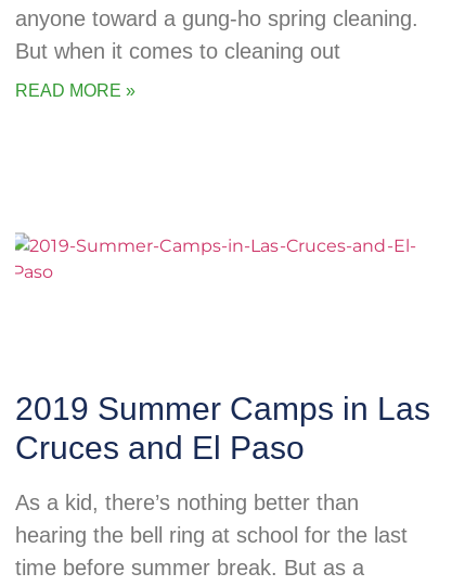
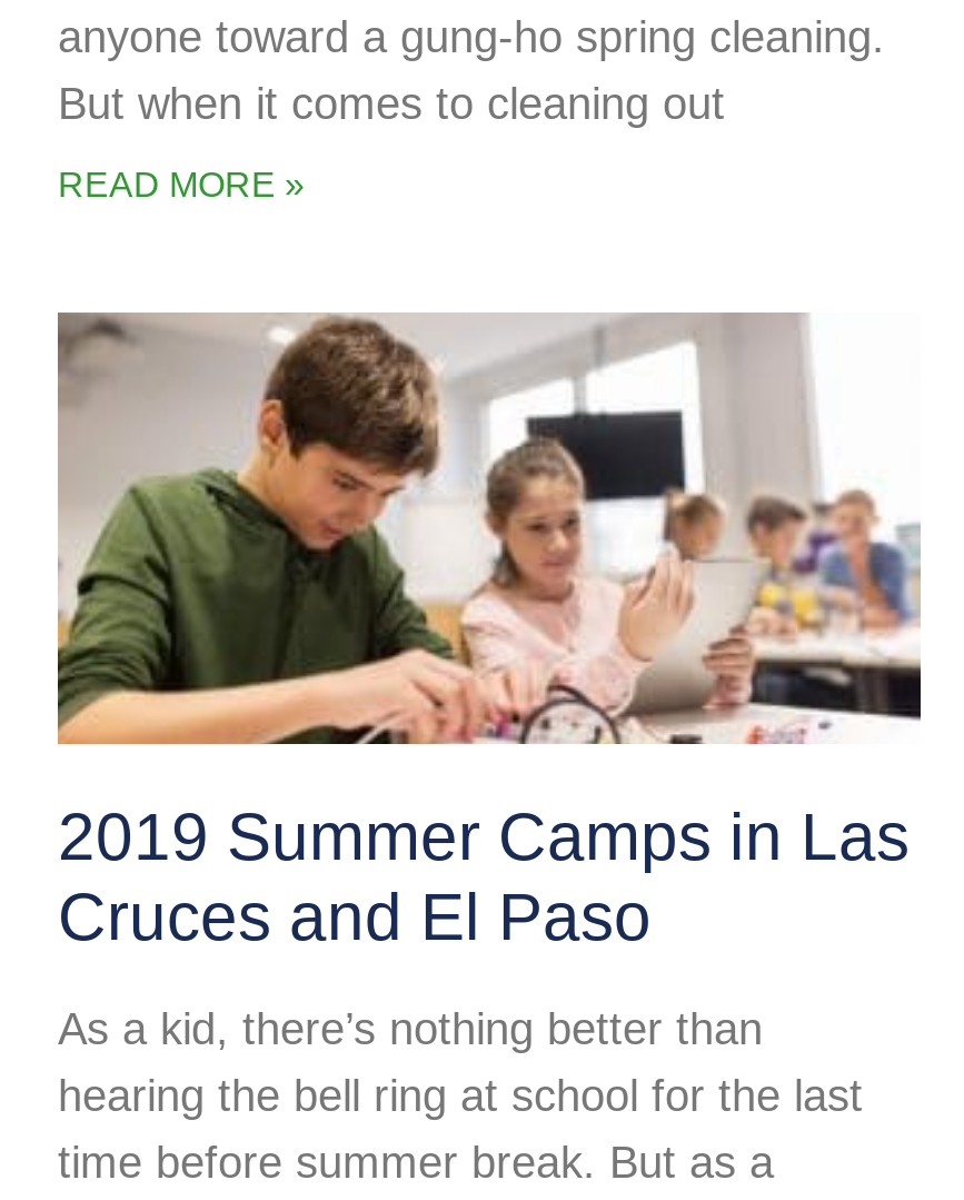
none -> [56,310,923,746] [image]

